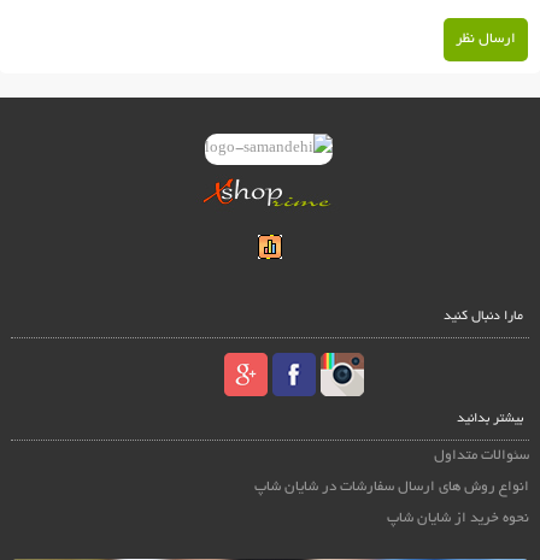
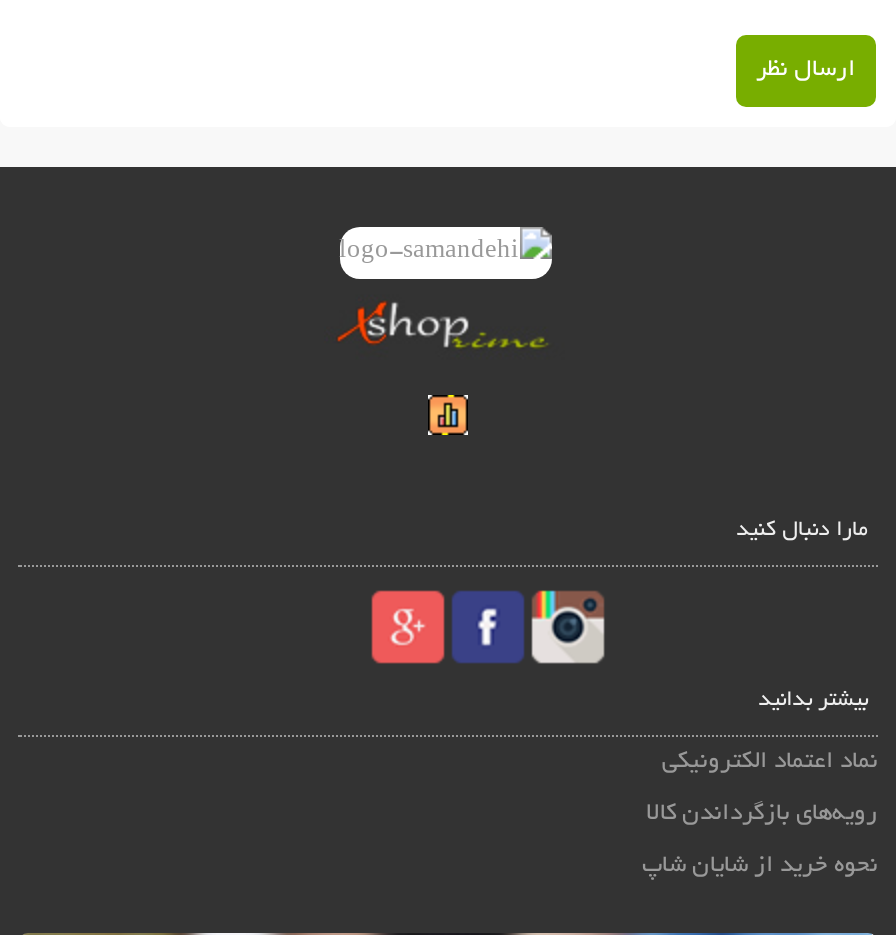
[434,448,529,463] سئوالات متداول -> [662,748,878,774] نماد اعتماد الکترونیکی
[254,479,529,495] انواع روش های ارسال سفارشات در شایان شاپ -> [646,800,878,826] رویه‌های بازگرداندن کالا

